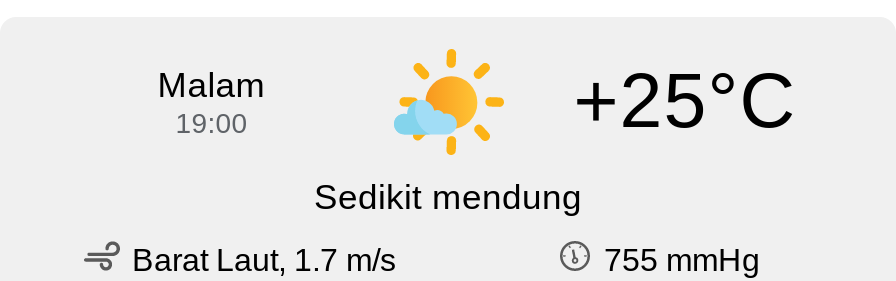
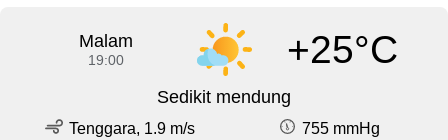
[132,242,396,276] Barat Laut, 1.7 m/s -> [69,120,195,137] Tenggara, 1.9 m/s

